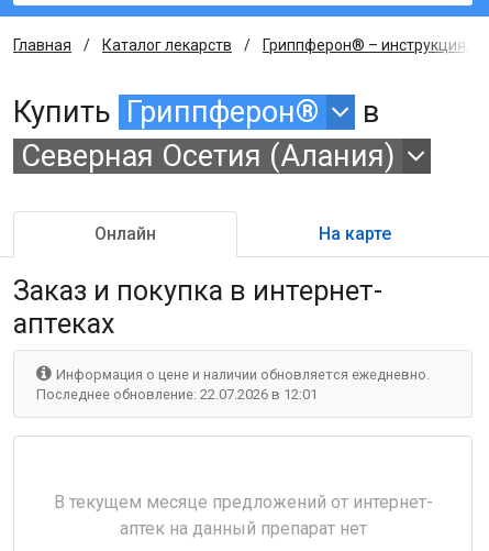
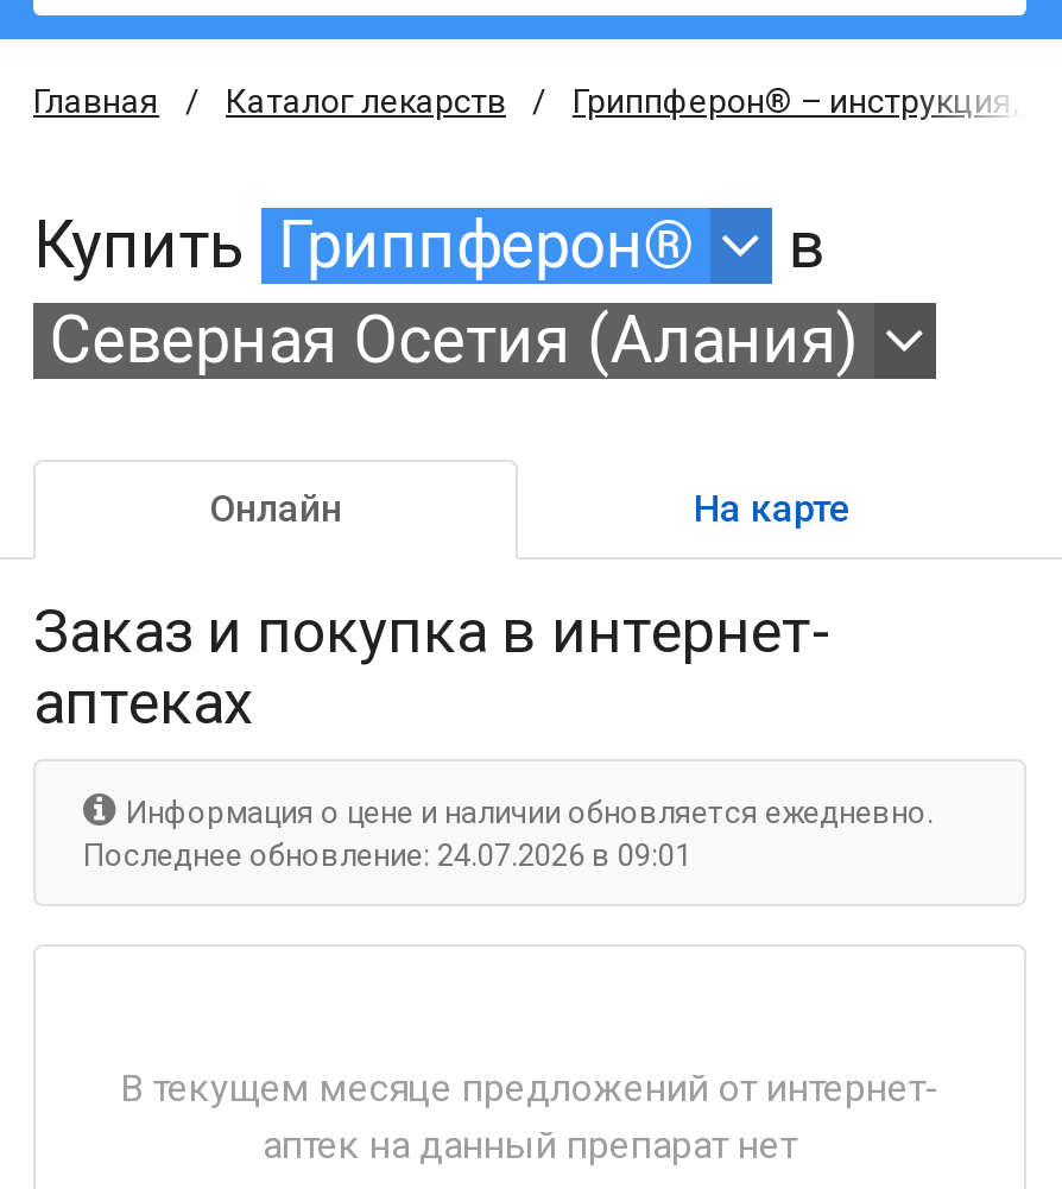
[36,386,318,402] Последнее обновление: 22.07.2026 в 12:01 -> [83,837,691,873] Последнее обновление: 24.07.2026 в 09:01

